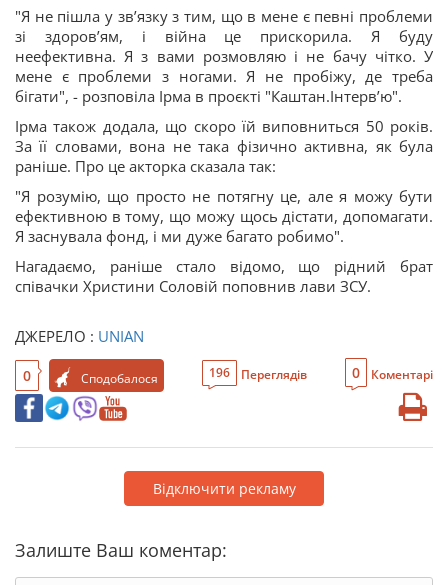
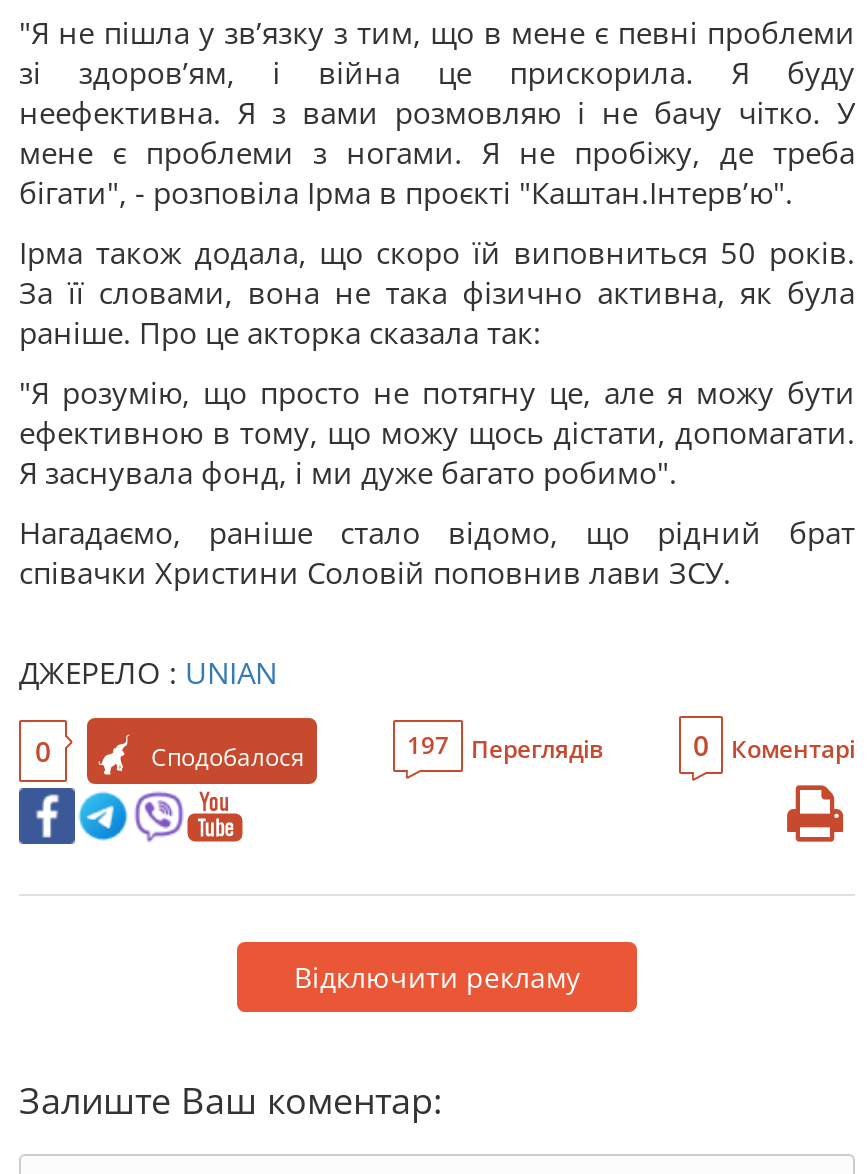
[209,363,307,383] 196 Переглядів -> [407,727,603,766] 197 Переглядів

